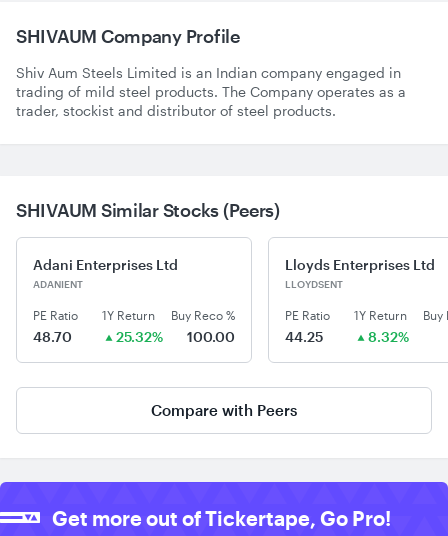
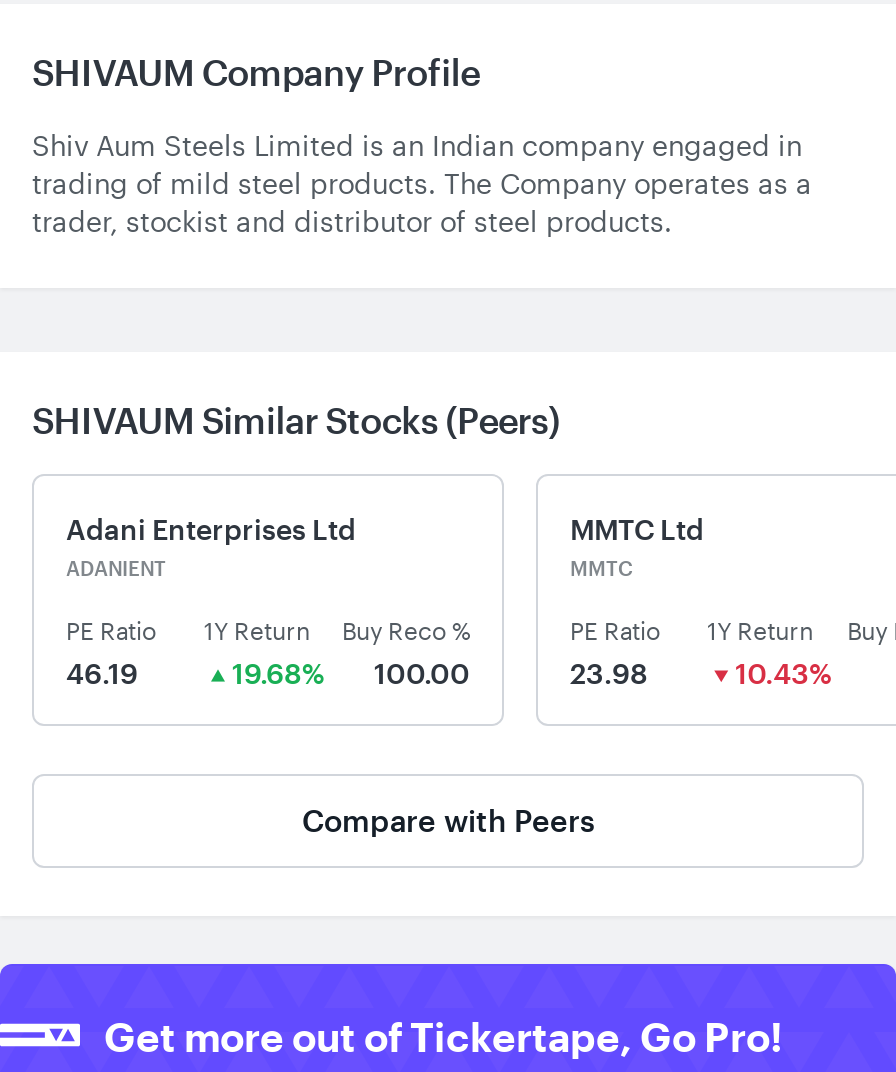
[285,256,435,290] Lloyds Enterprises Ltd | LLOYDSENT -> [570,512,704,580] MMTC Ltd | MMTC
[33,328,72,345] 48.70 -> [66,656,138,690] 46.19
[116,328,235,345] 25.32% 100.00 -> [232,656,470,690] 19.68% 100.00
[285,328,323,345] 44.25 -> [570,656,648,690] 23.98
[368,328,409,345] 8.32% -> [735,656,831,690] 10.43%

